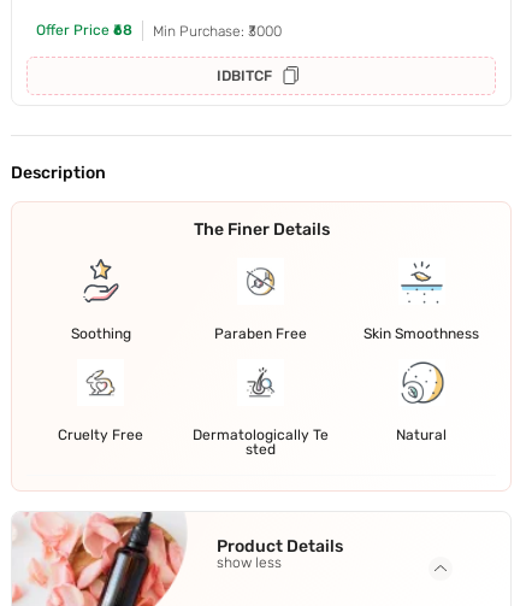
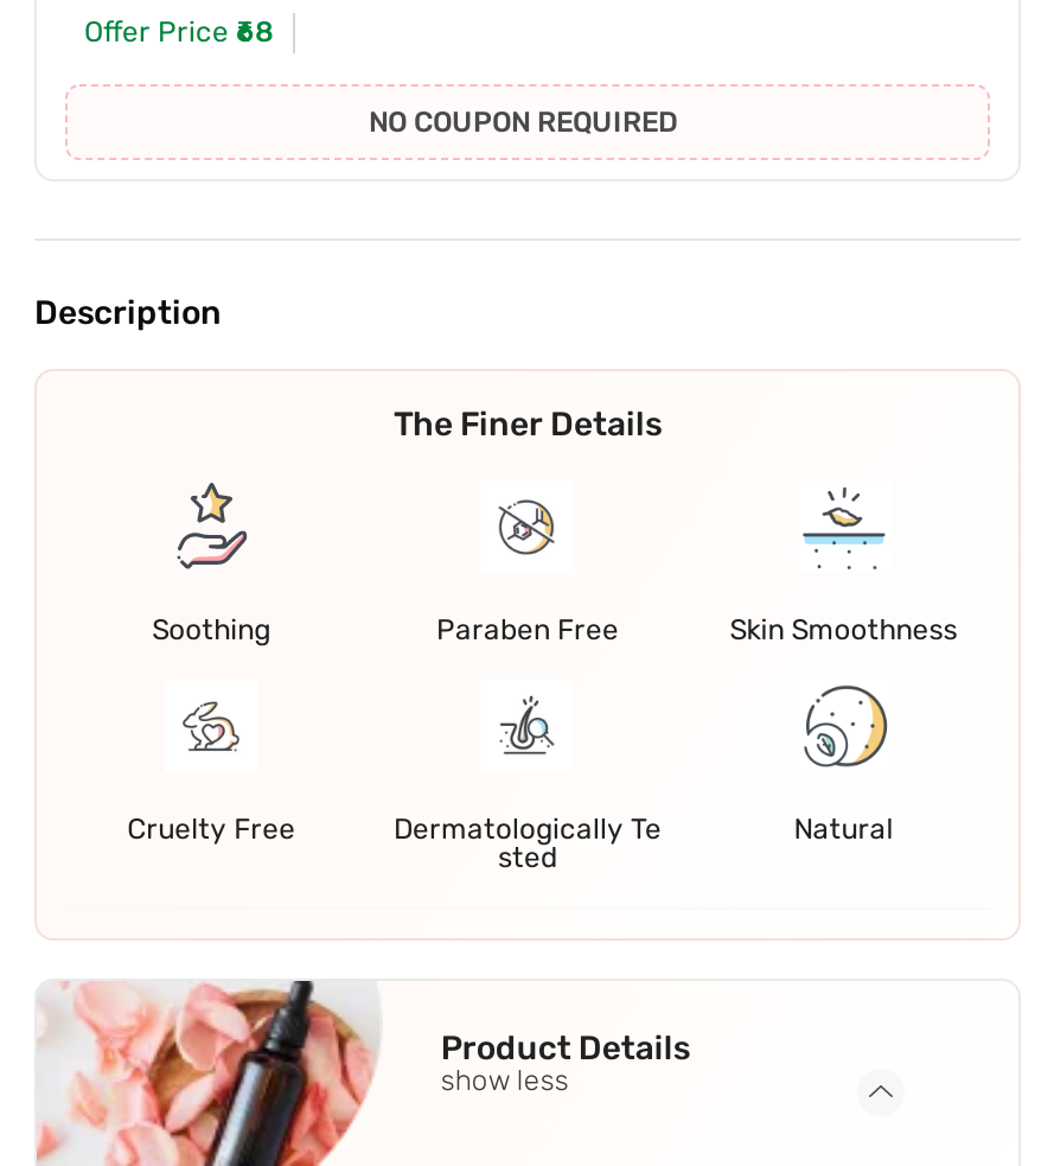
[153,23,282,85] Min Purchase: ₹3000 | IDBITCF -> [369,106,677,139] NO COUPON REQUIRED

